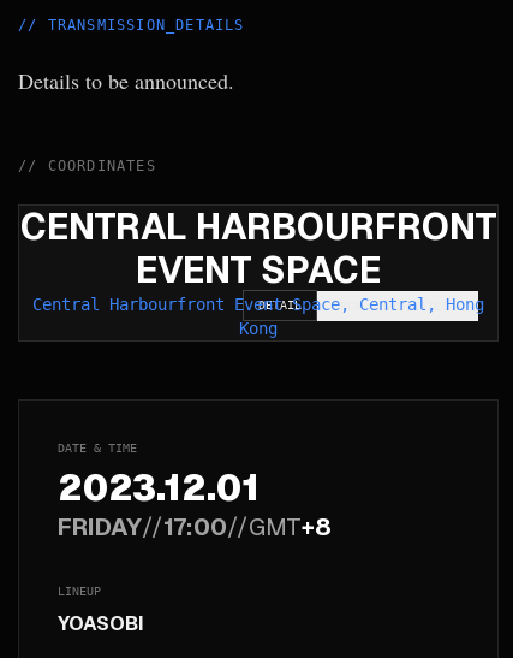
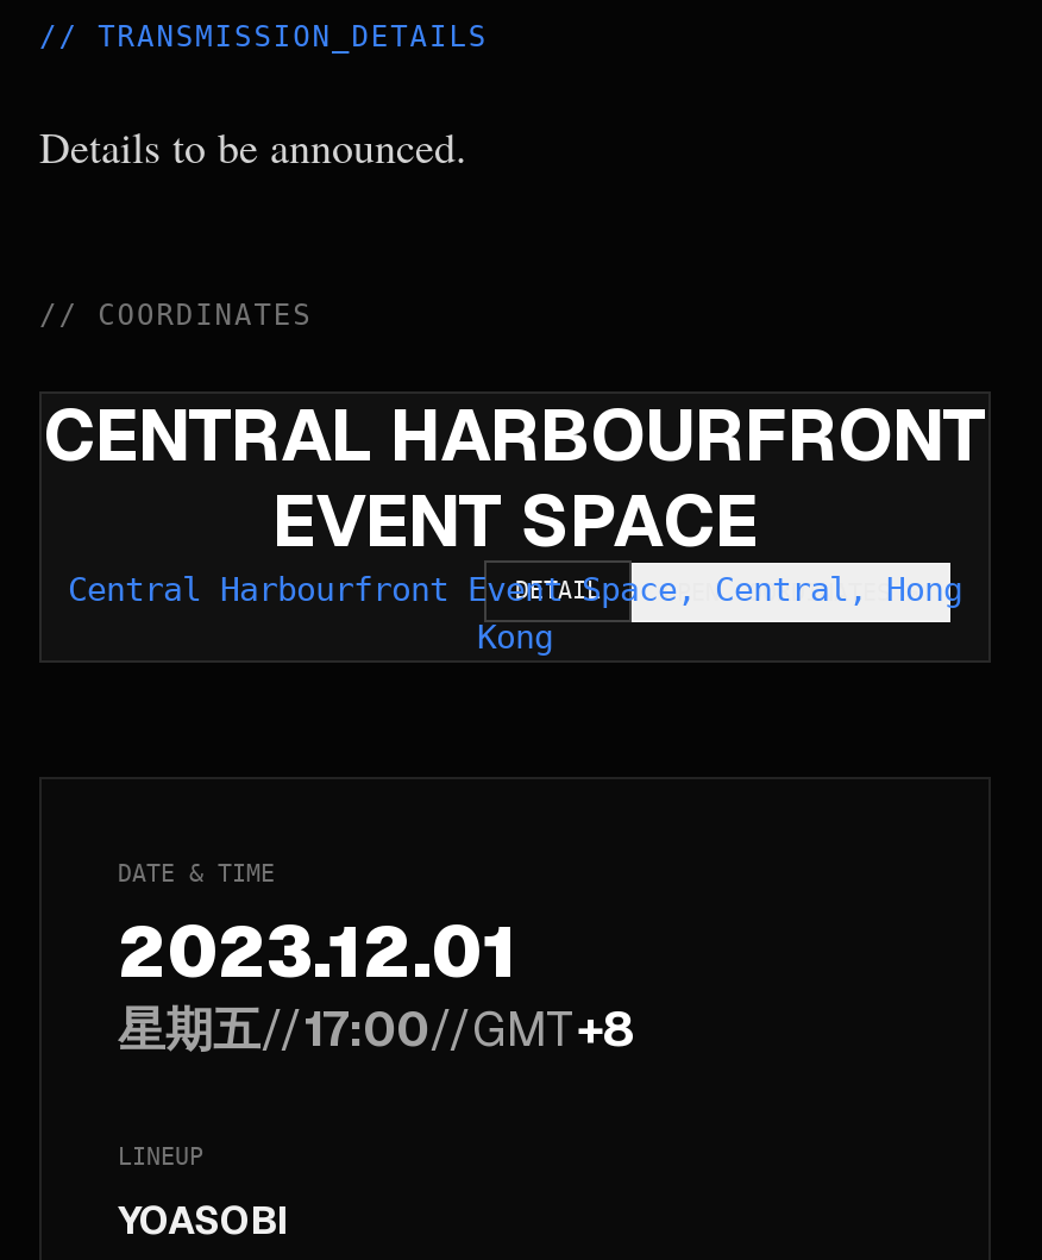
[58,511,332,543] FRIDAY//17:00//GMT+8 -> [118,998,636,1060] 星期五//17:00//GMT+8

